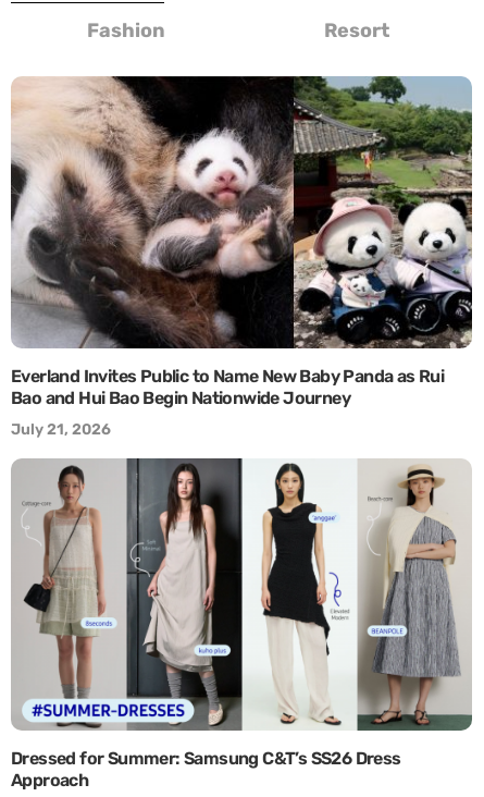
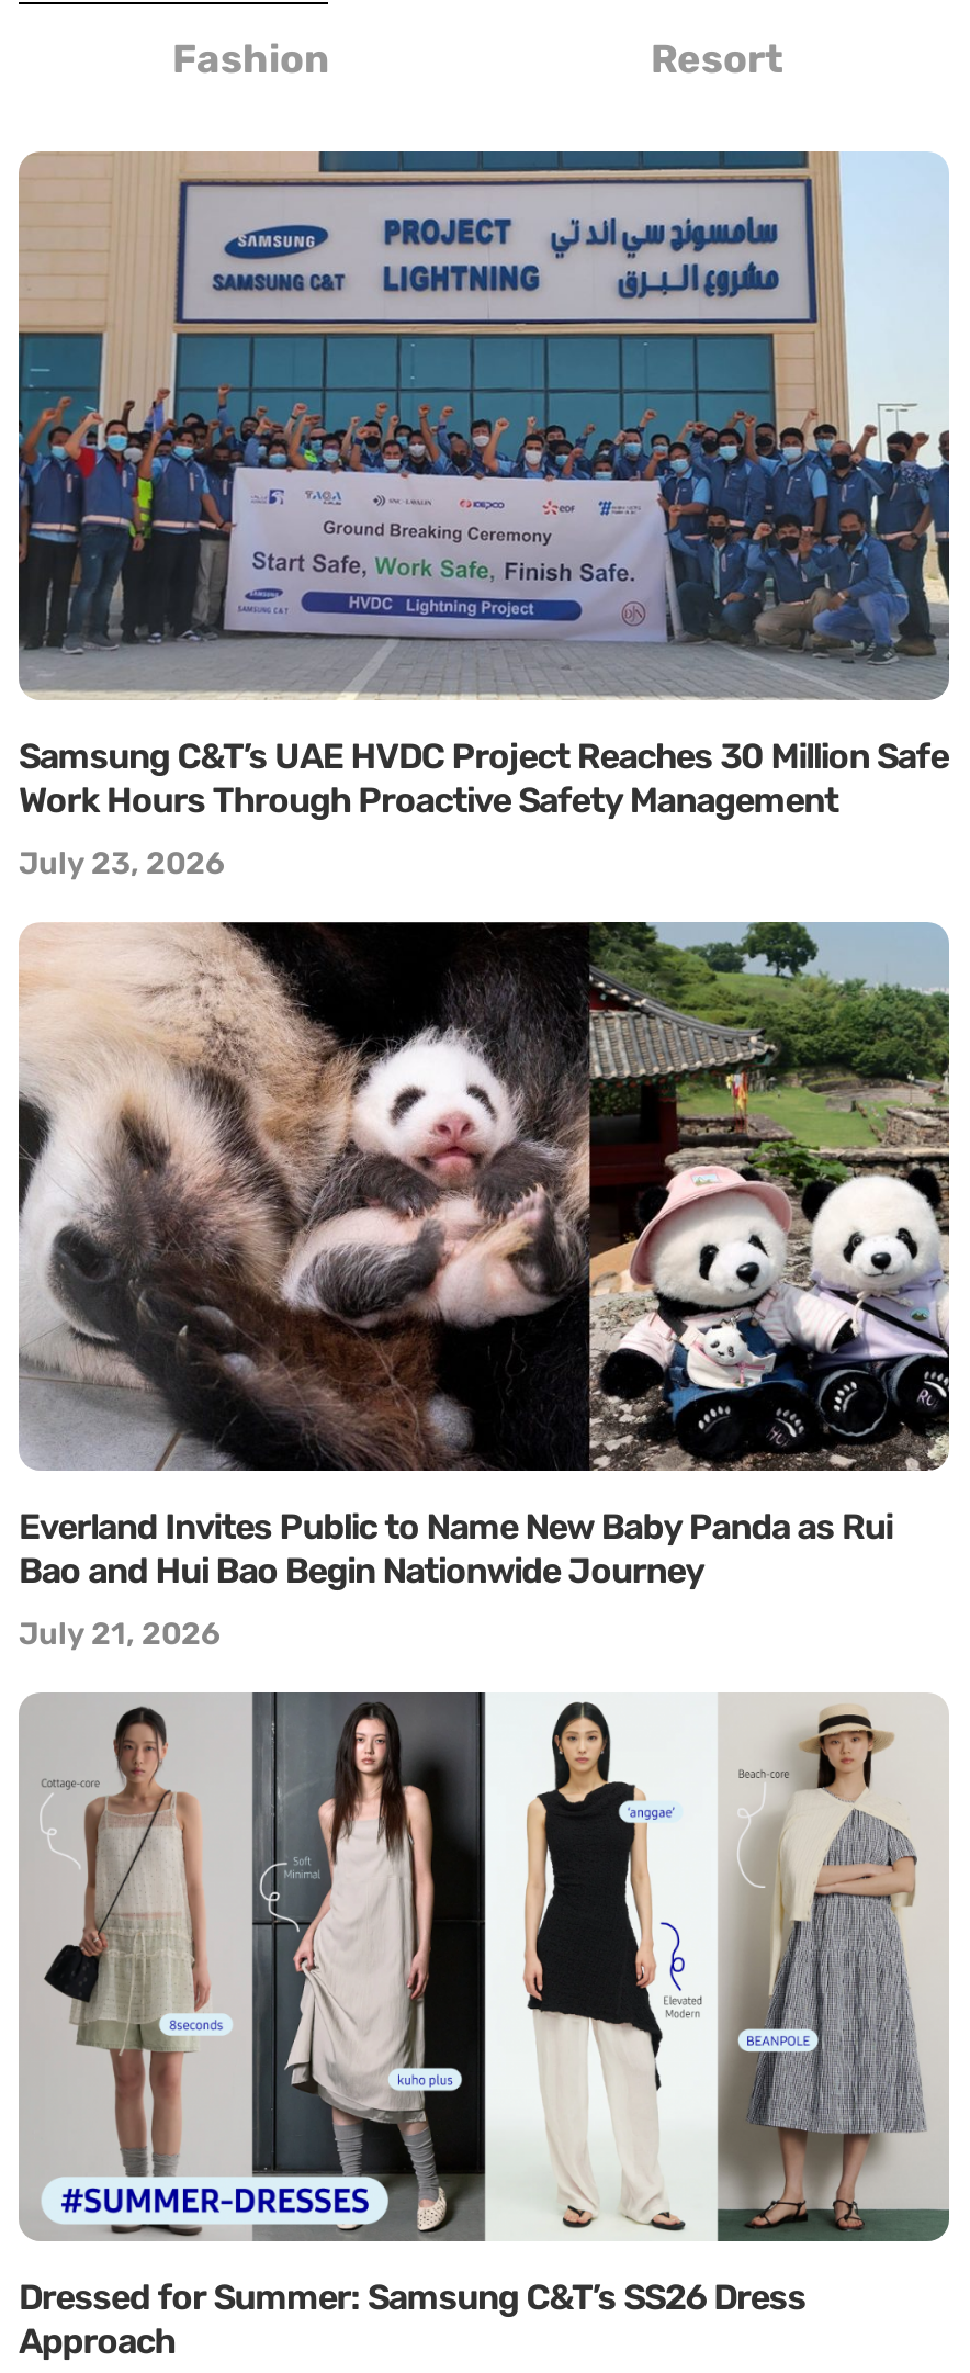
none -> [16,151,951,882] [image] | Samsung C&T’s UAE HVDC Project Reaches 30 Million Safe | Work Hours Through Proactive Safety Management | July 23, 2026

